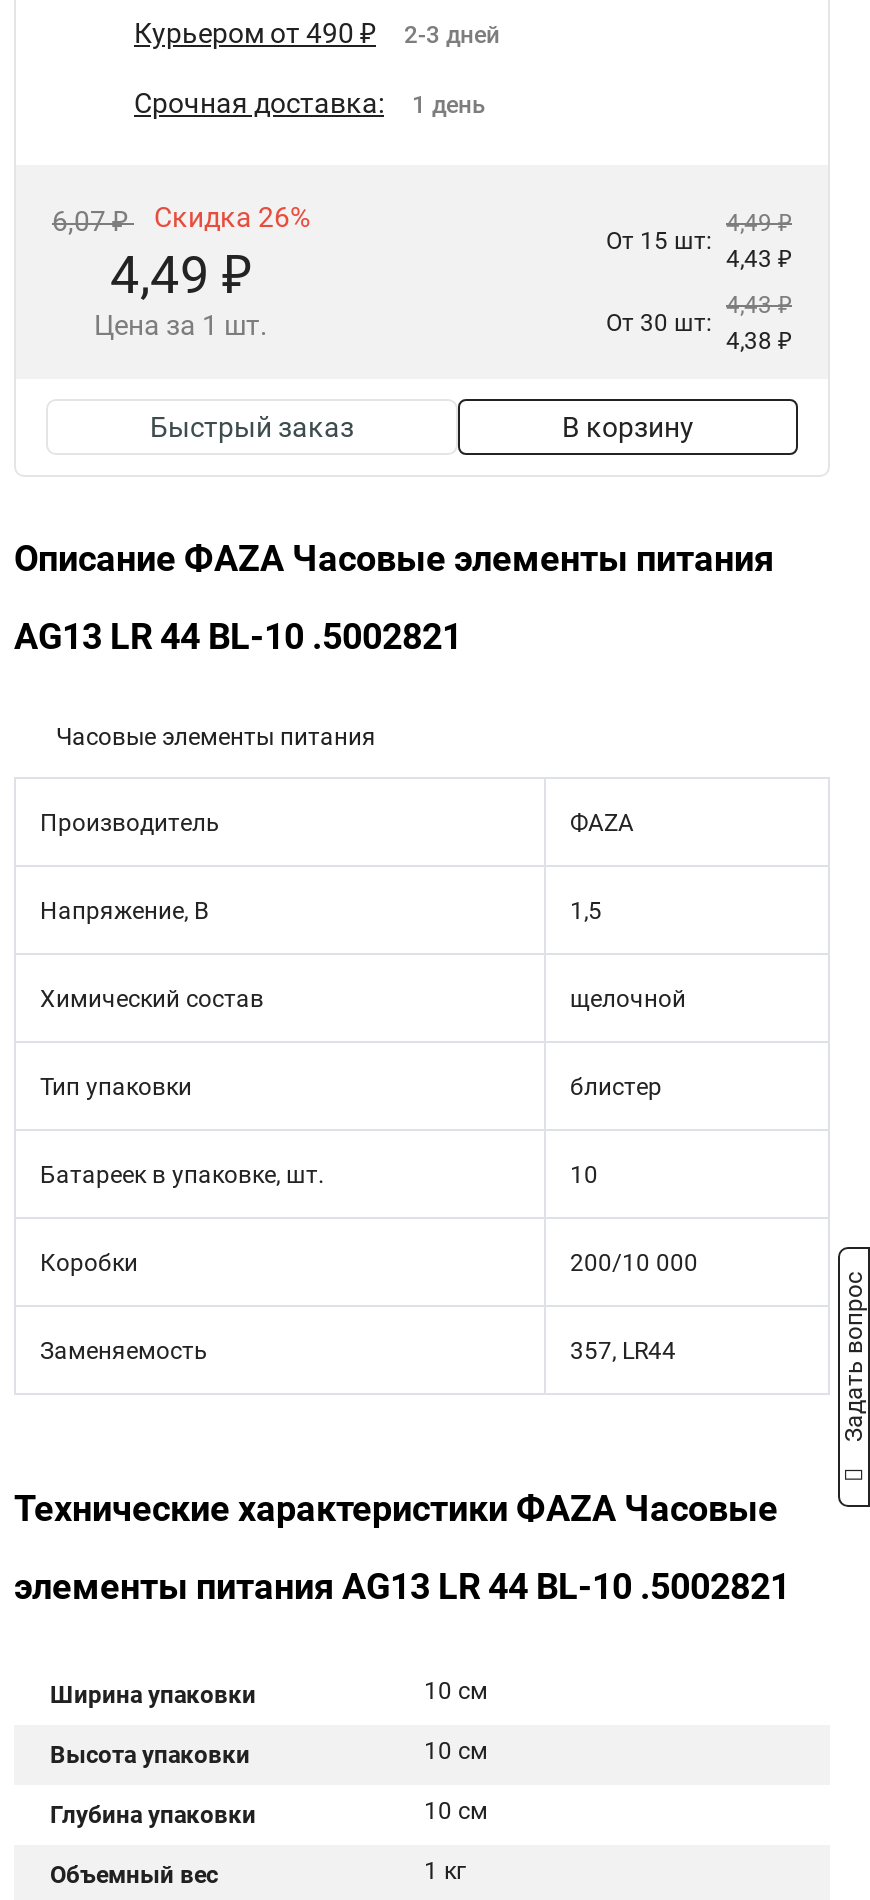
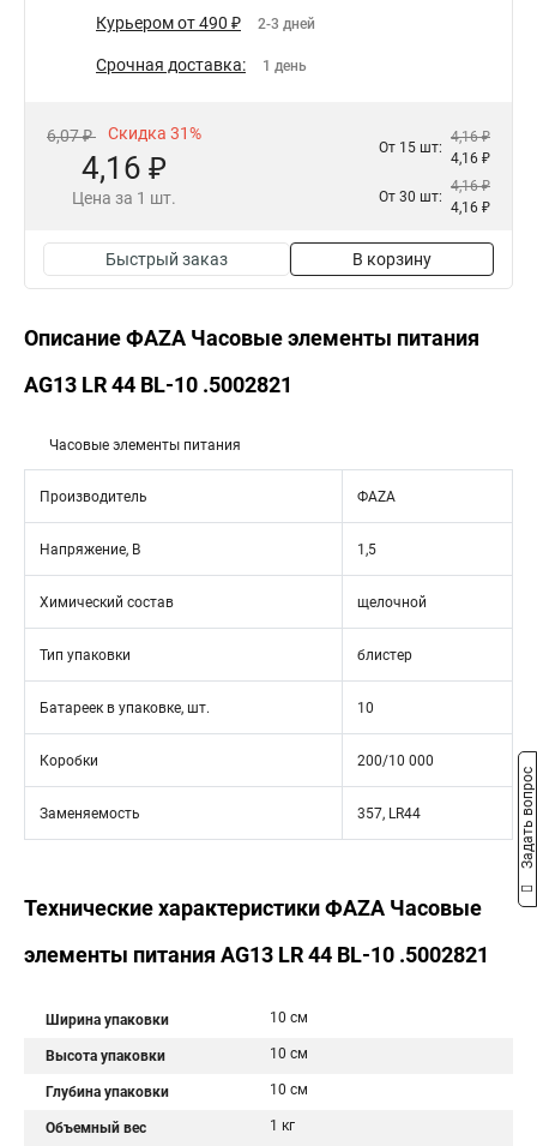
[52,201,310,237] 6,07 ₽ Скидка 26% -> [47,124,201,145] 6,07 ₽ Скидка 31%
[726,209,792,237] 4,49 ₽ -> [451,128,490,145] 4,16 ₽
[110,245,252,305] 4,49 ₽ -> [82,150,167,186] 4,16 ₽
[726,245,792,273] 4,43 ₽ -> [451,150,490,167] 4,16 ₽
[726,291,792,319] 4,43 ₽ -> [451,178,490,194] 4,16 ₽
[726,327,792,355] 4,38 ₽ -> [451,199,490,216] 4,16 ₽

